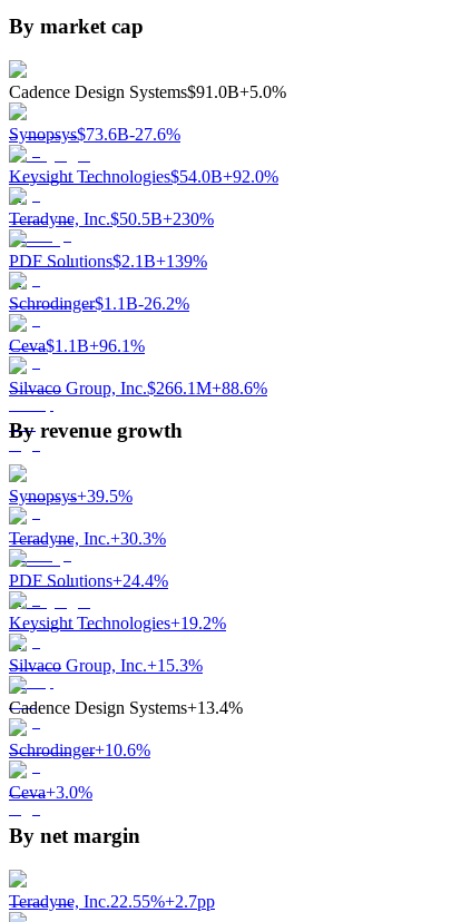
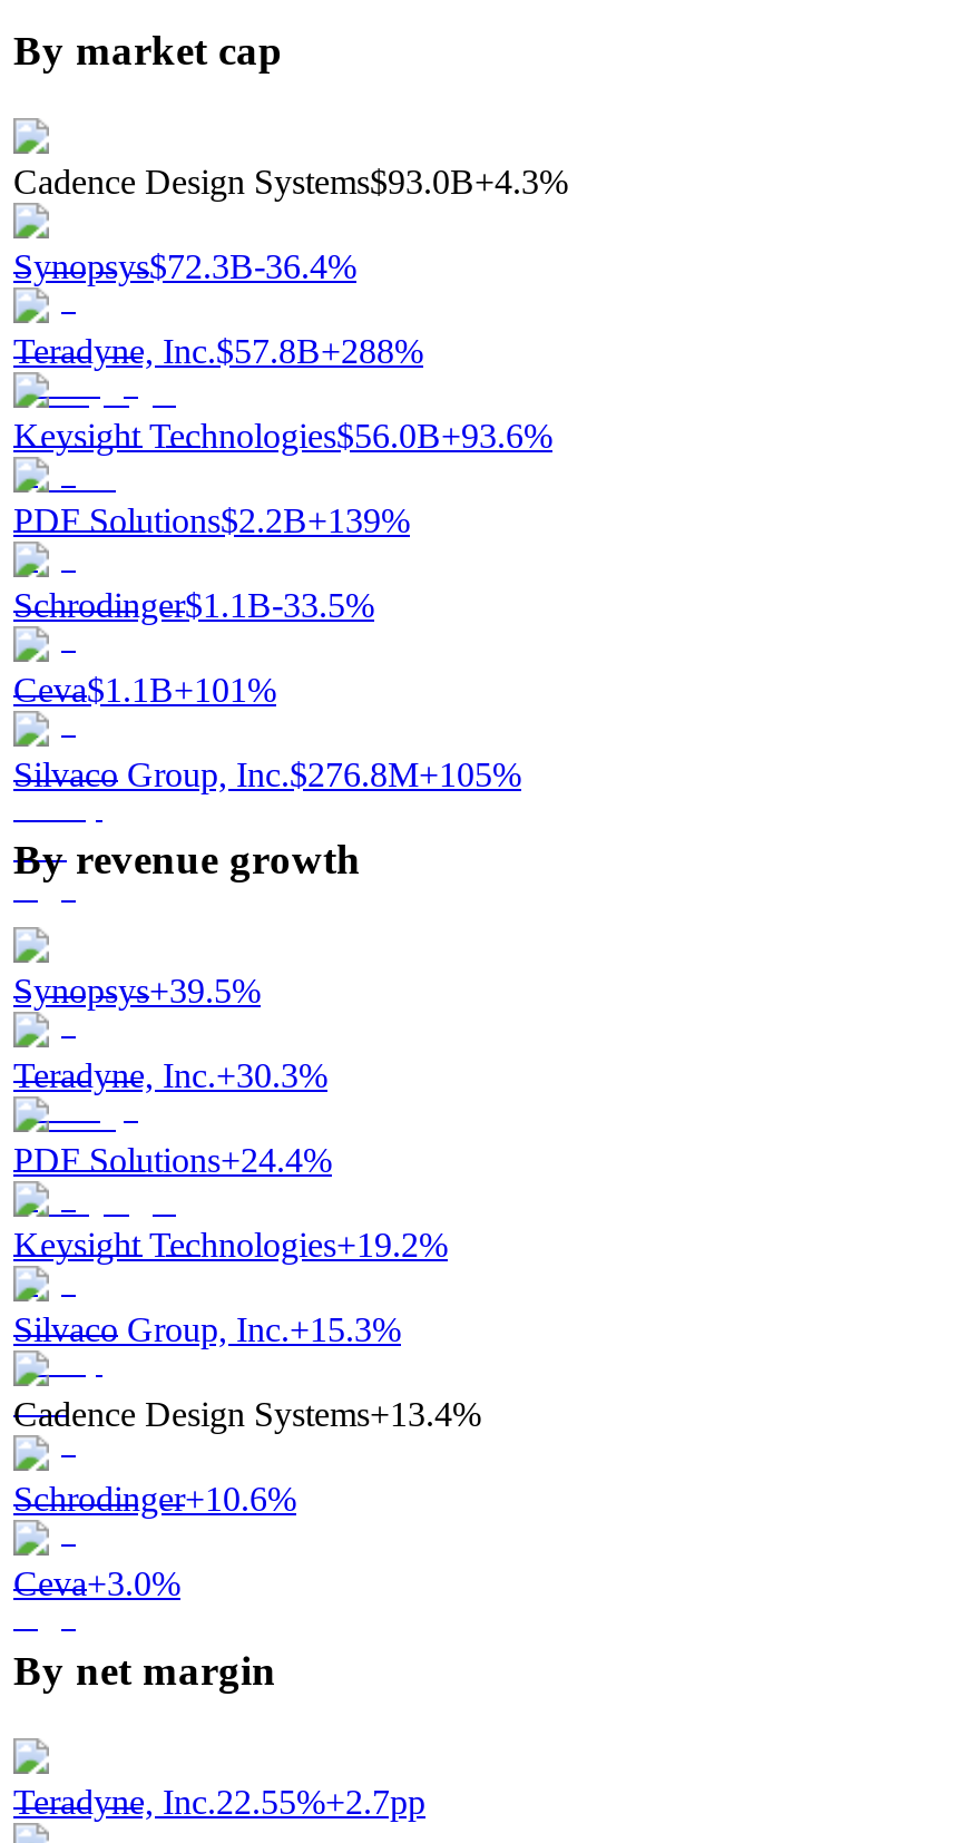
[9,82,286,101] Cadence Design Systems$91.0B+5.0% -> [13,162,568,200] Cadence Design Systems$93.0B+4.3%
[9,124,180,143] Synopsys$73.6B-27.6% -> [13,247,356,285] Synopsys$72.3B-36.4%
[9,167,278,186] Keysight Technologies$54.0B+92.0% -> [13,331,423,369] Teradyne, Inc.$57.8B+288%
[9,209,214,228] Teradyne, Inc.$50.5B+230% -> [13,416,552,454] Keysight Technologies$56.0B+93.6%
[9,251,207,270] PDF Solutions$2.1B+139% -> [13,501,410,539] PDF Solutions$2.2B+139%
[9,294,189,313] Schrodinger$1.1B-26.2% -> [13,585,374,623] Schrodinger$1.1B-33.5%
[9,336,145,355] Ceva$1.1B+96.1% -> [13,670,276,708] Ceva$1.1B+101%
[9,378,267,397] Silvaco Group, Inc.$266.1M+88.6% -> [13,755,521,793] Silvaco Group, Inc.$276.8M+105%

